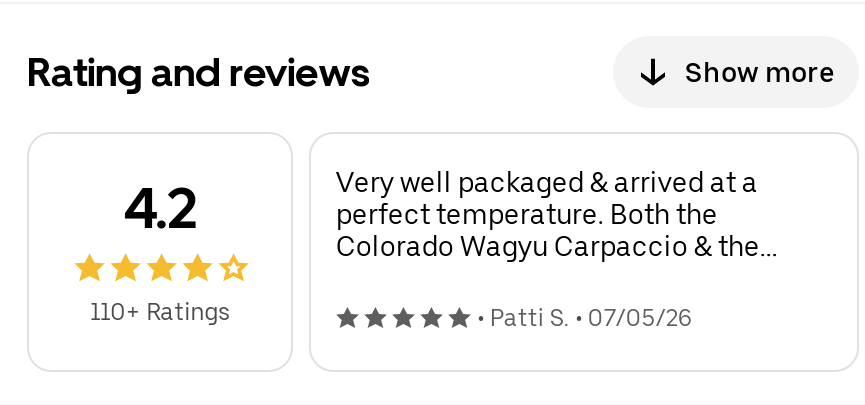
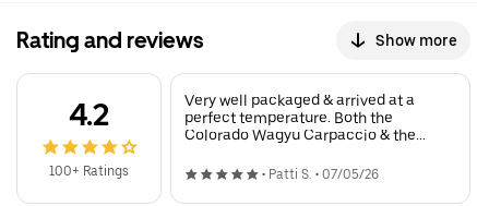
[90,298,230,326] 110+ Ratings -> [49,163,129,178] 100+ Ratings

